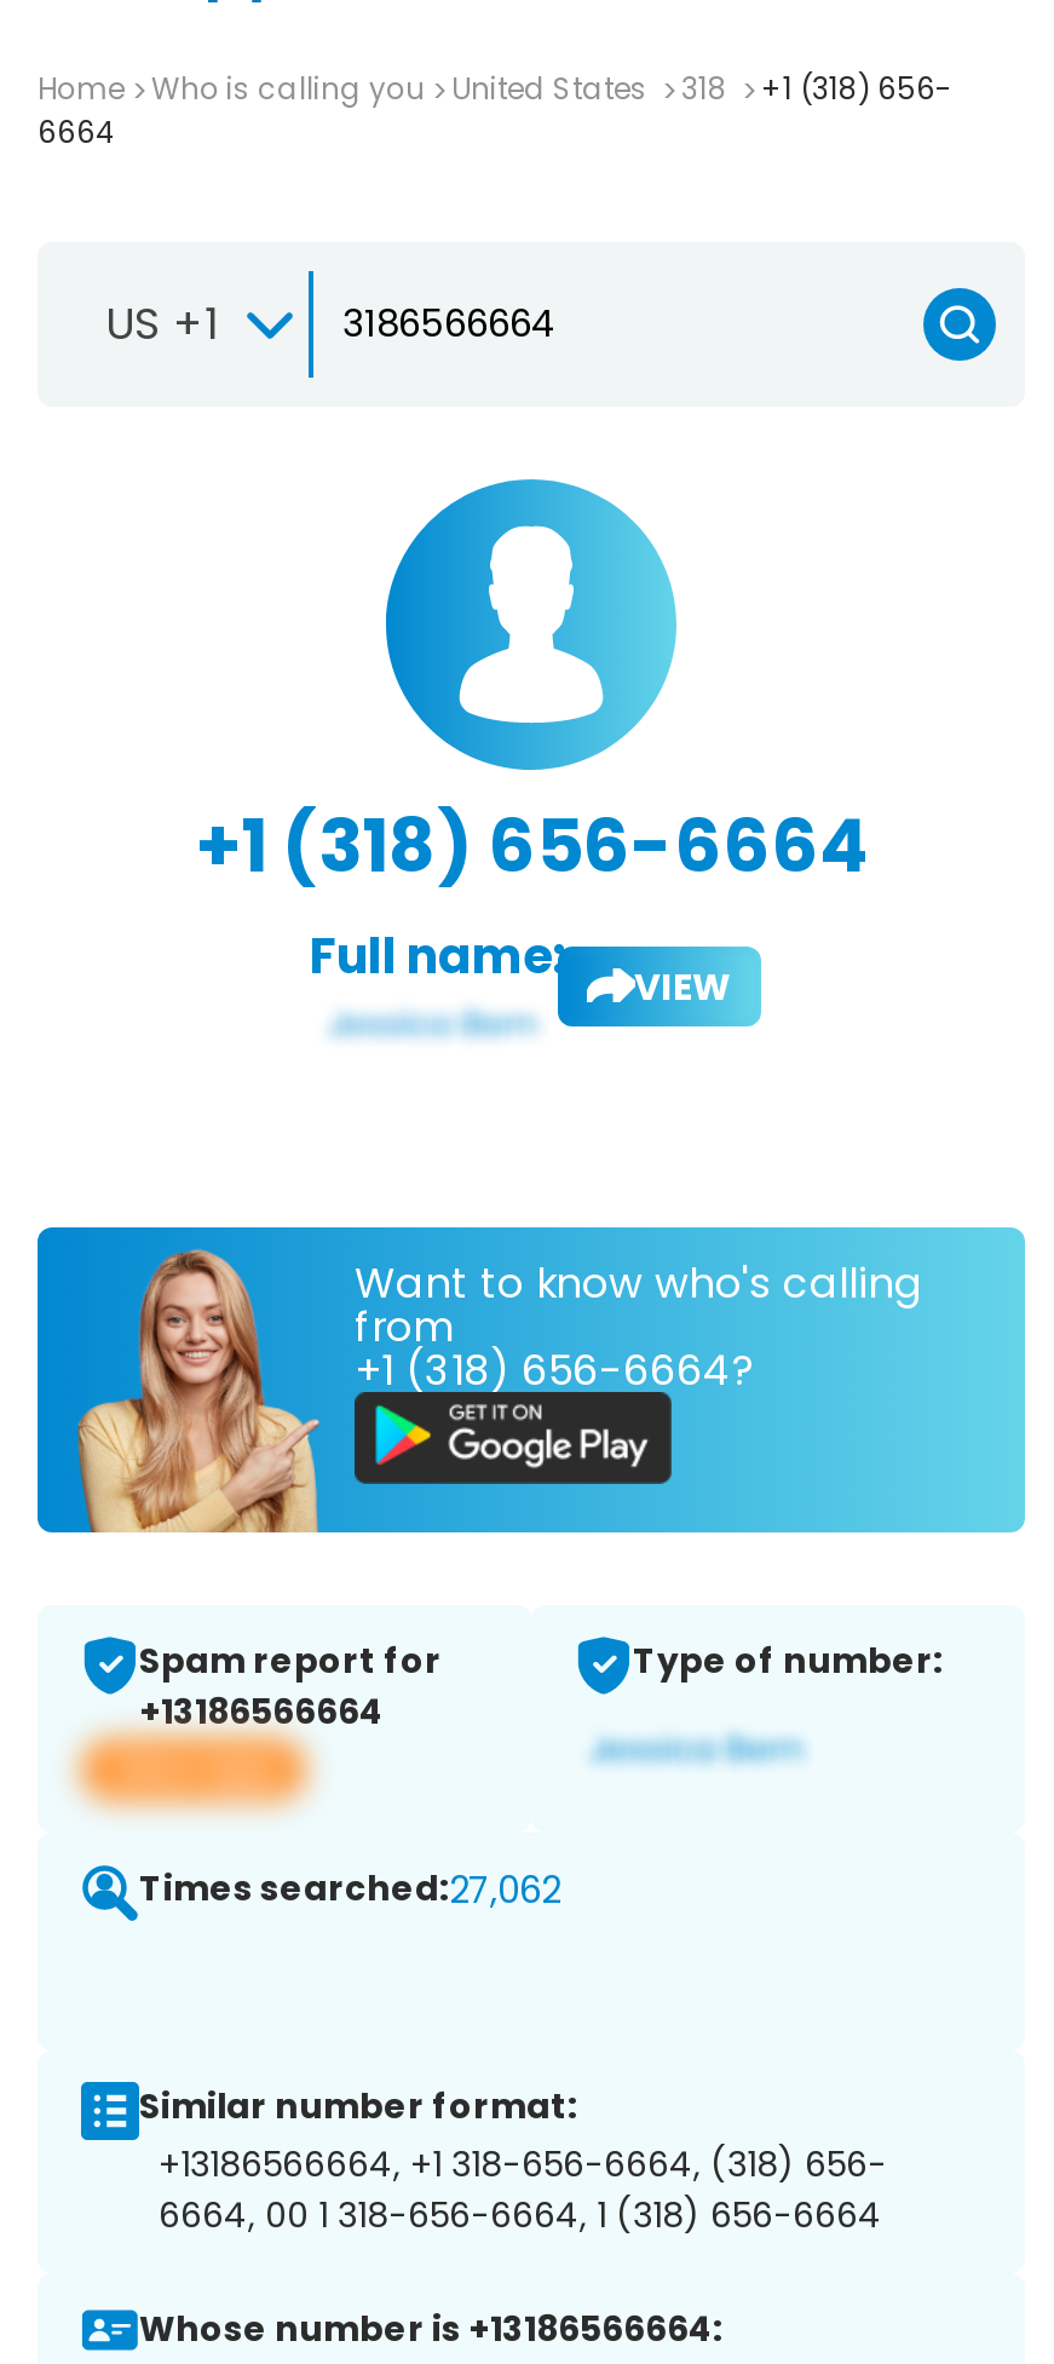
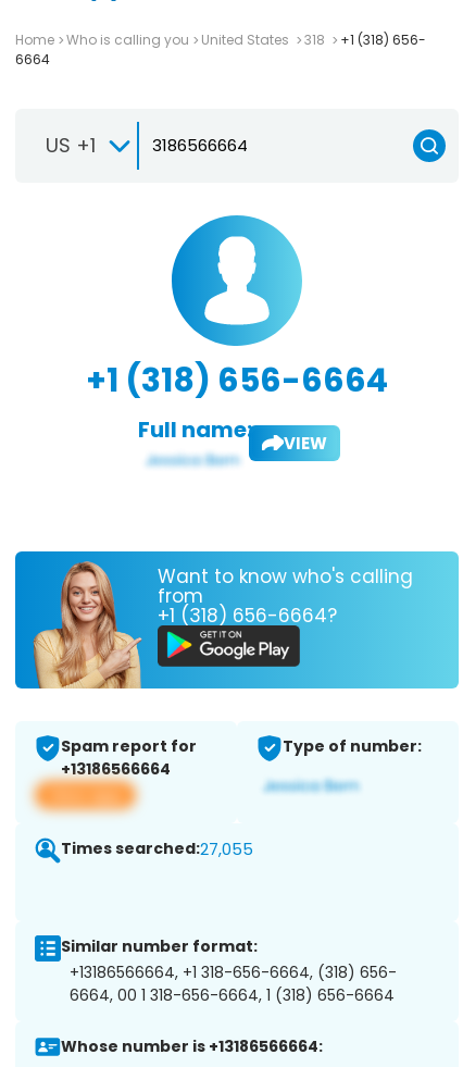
[139,1864,560,1915] Times searched:27,062 -> [61,838,253,860] Times searched:27,055

